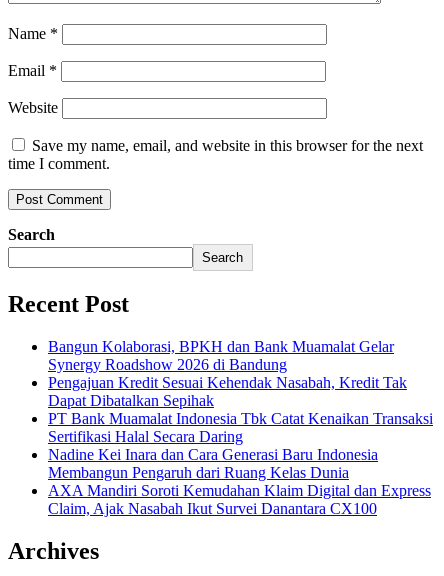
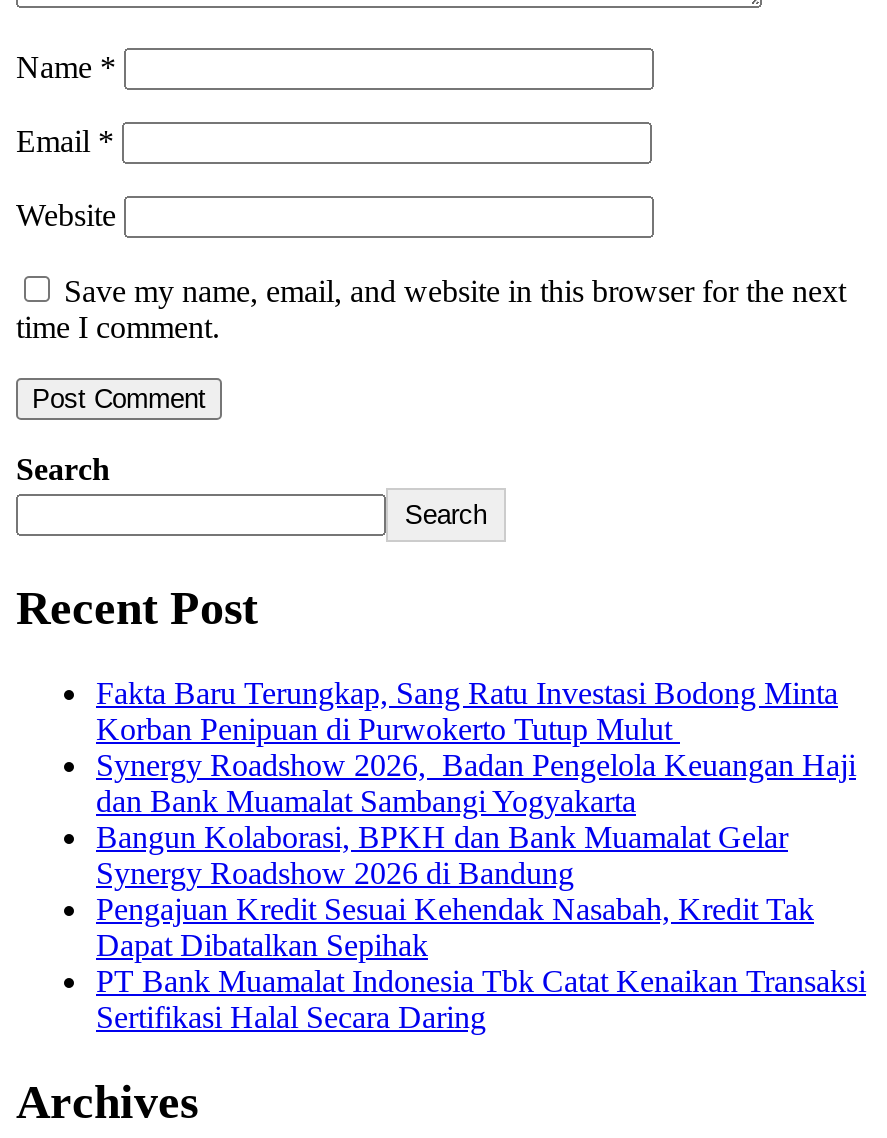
none -> [96,675,856,817] Fakta Baru Terungkap, Sang Ratu Investasi Bodong Minta | Korban Penipuan di Purwokerto Tutup Mulut | Synergy Roadshow 2026, Badan Pengelola Keuangan Haji | dan Bank Muamalat Sambangi Yogyakarta
moved [48,338,433,445] -> [96,819,866,1033]: Bangun Kolaborasi, BPKH dan Bank Muamalat Gelar | Synergy Roadshow 2026 di Bandung | Pengajuan Kredit Sesuai Kehendak Nasabah, Kredit Tak | Dapat Dibatalkan Sepihak | PT Bank Muamalat Indonesia Tbk Catat Kenaikan Transaksi | Sertifikasi Halal Secara Daring
[48,446,431,517] Nadine Kei Inara dan Cara Generasi Baru Indonesia | Membangun Pengaruh dari Ruang Kelas Dunia | AXA Mandiri Soroti Kemudahan Klaim Digital dan Express | Claim, Ajak Nasabah Ikut Survei Danantara CX100 -> none

